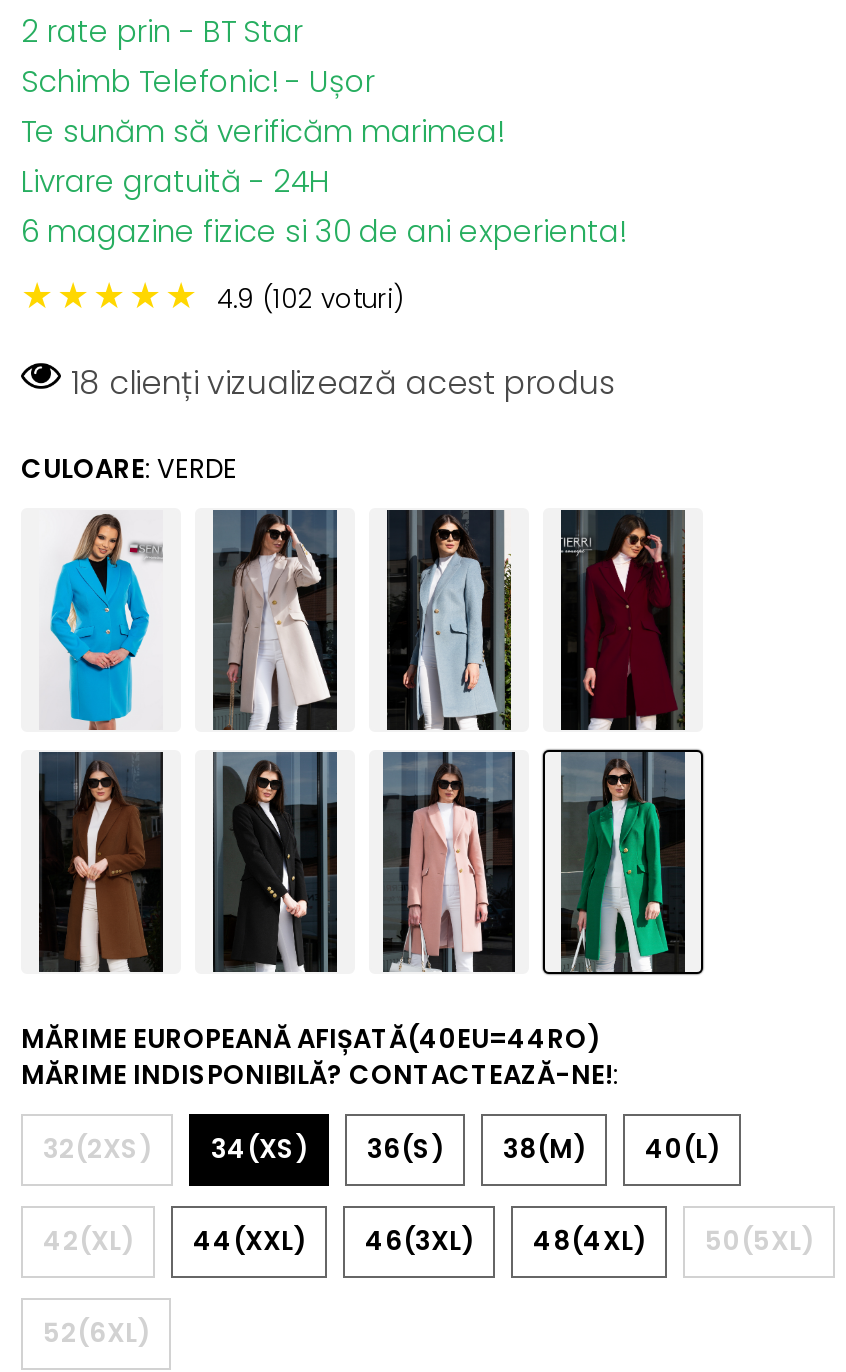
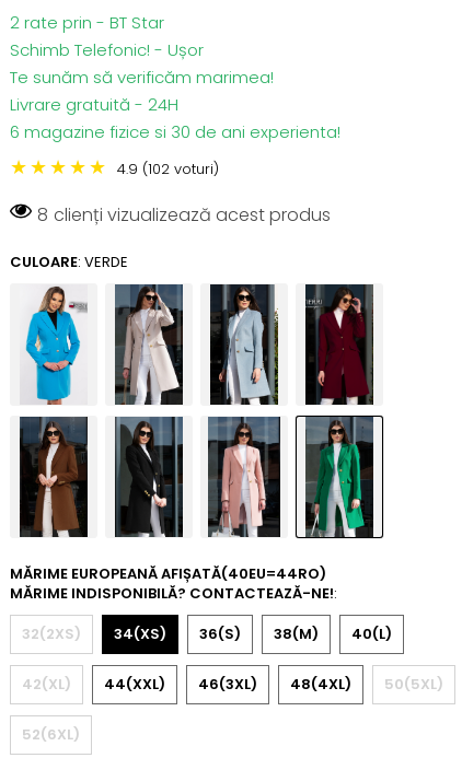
[71,360,615,406] 18 clienți vizualizează acest produs -> [37,202,331,228] 8 clienți vizualizează acest produs

